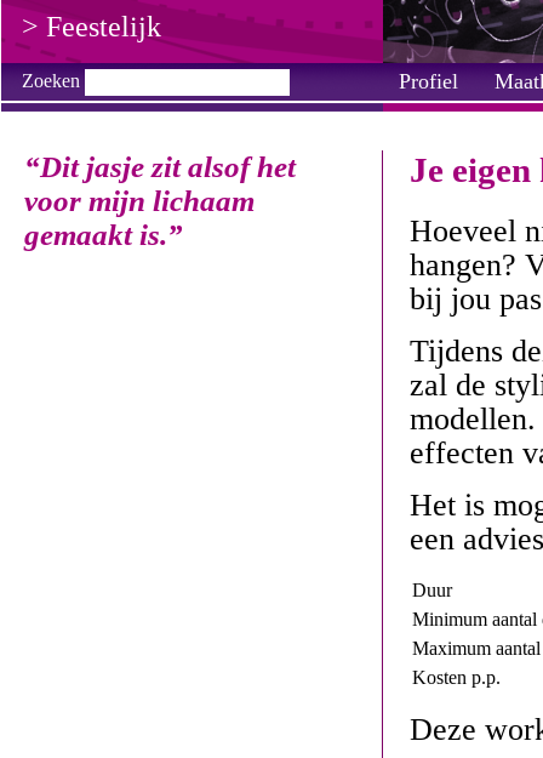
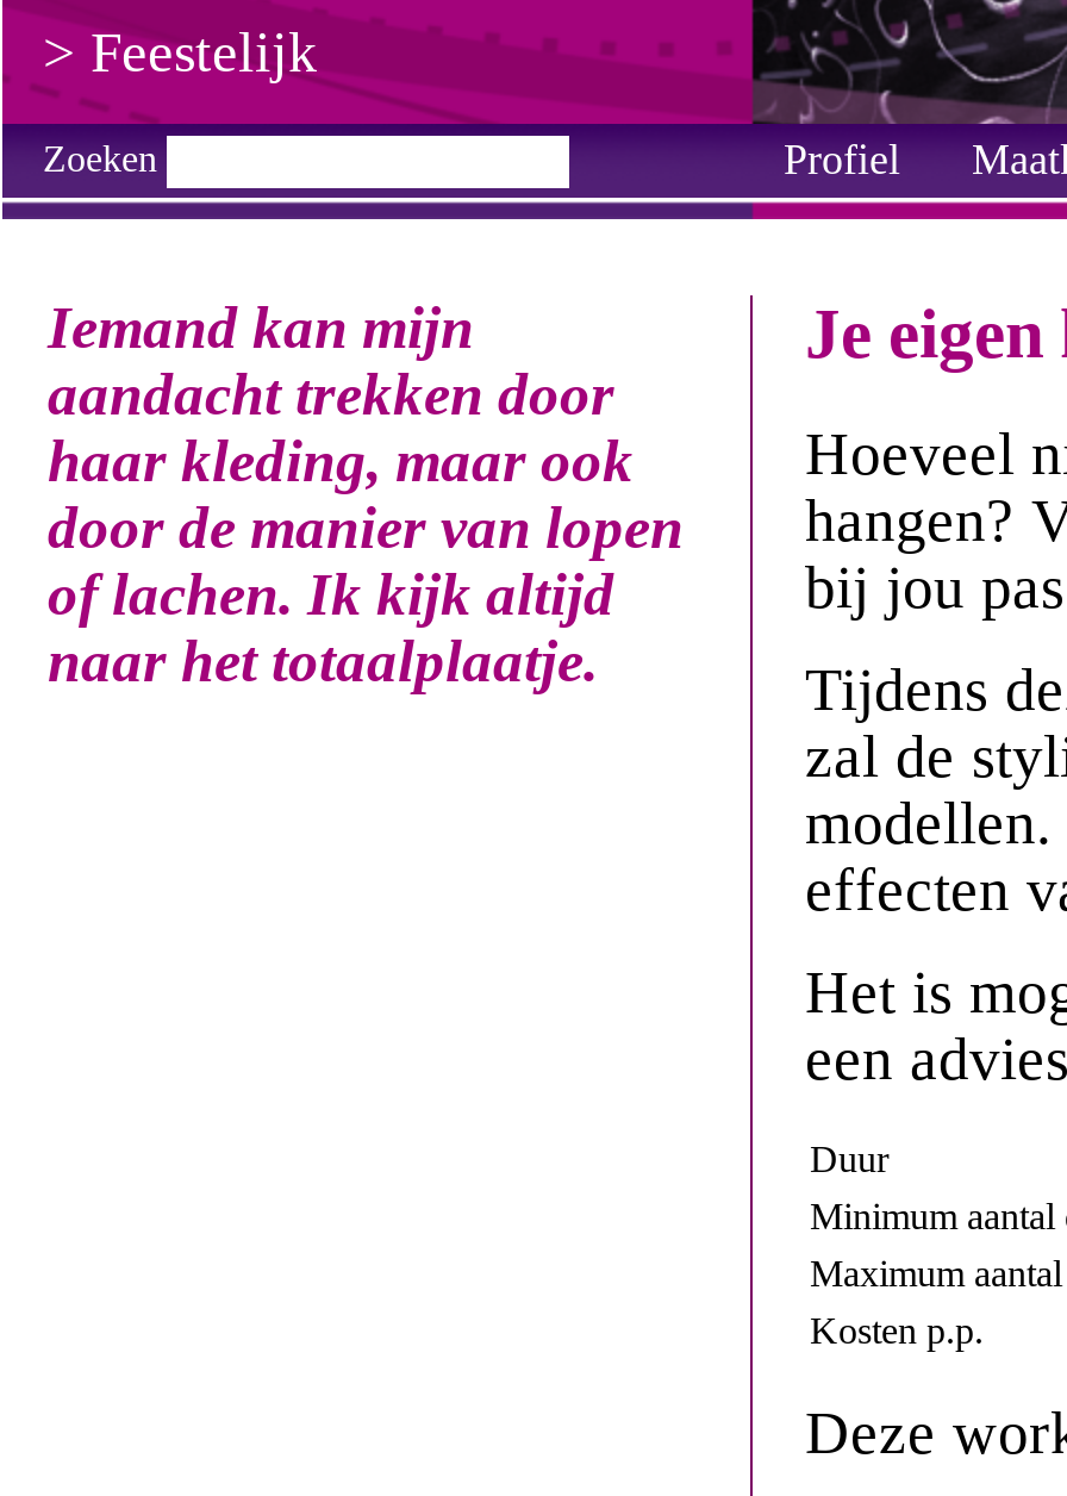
[24,150,296,251] “Dit jasje zit alsof het | voor mijn lichaam | gemaakt is.” -> [48,295,684,693] Iemand kan mijn | aandacht trekken door | haar kleding, maar ook | door de manier van lopen | of lachen. Ik kijk altijd | naar het totaalplaatje.

